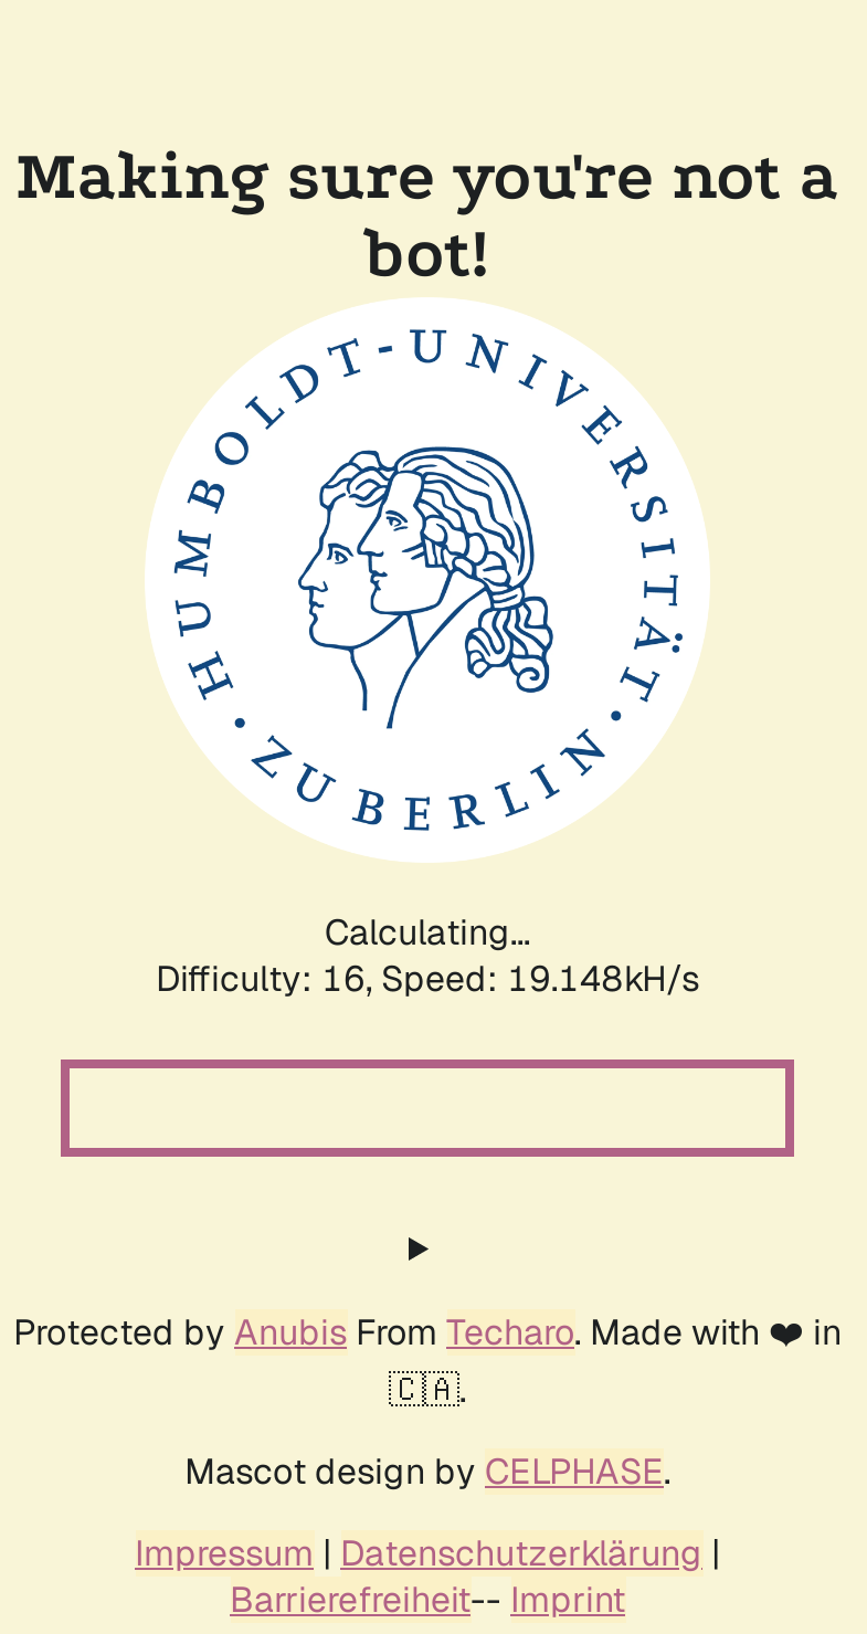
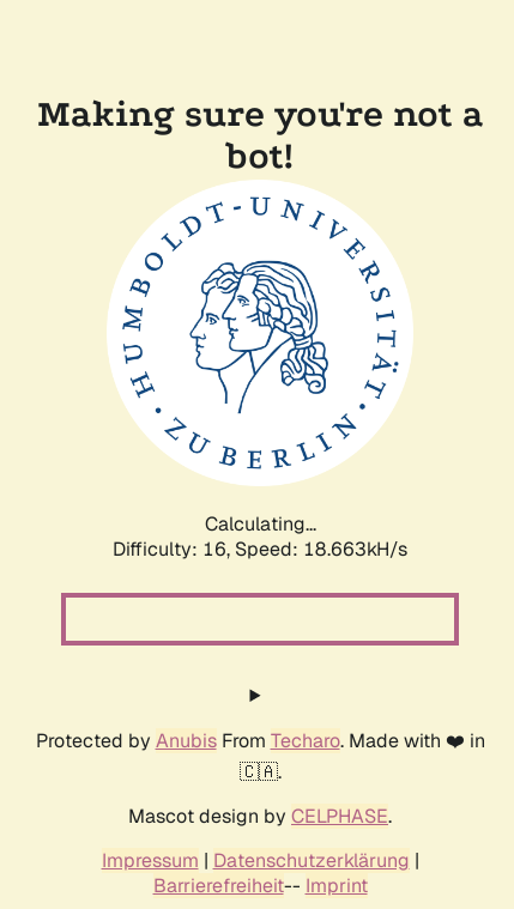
[156,956,699,1002] Difficulty: 16, Speed: 19.148kH/s -> [113,537,407,562] Difficulty: 16, Speed: 18.663kH/s

